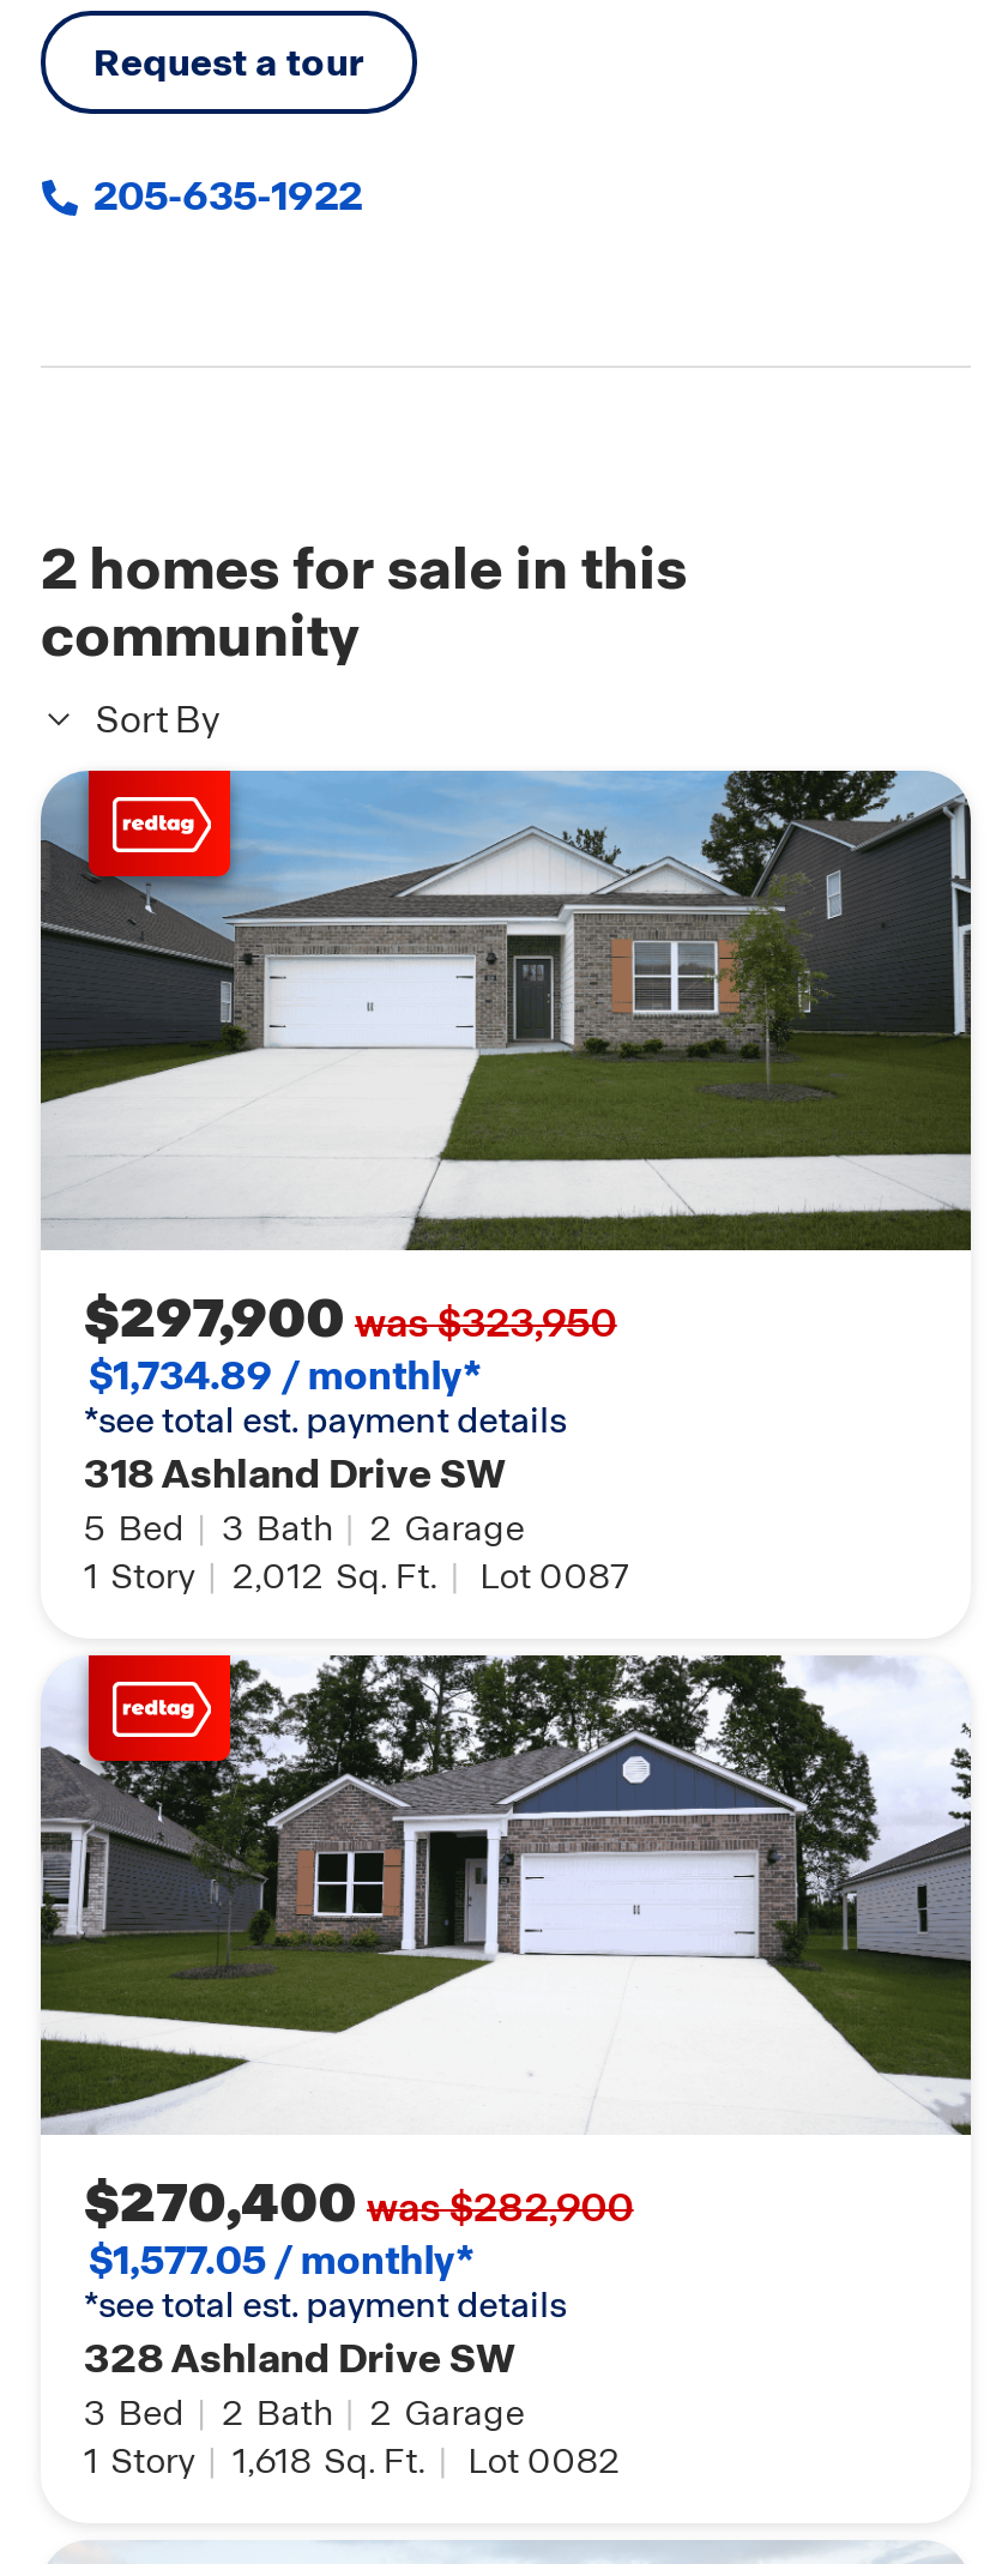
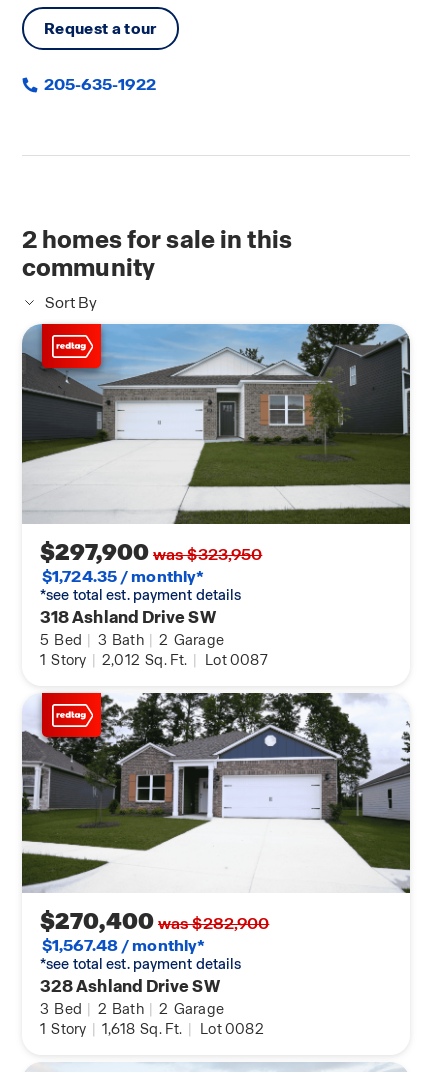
[89,1351,482,1402] $1,734.89 / monthly* -> [42,566,204,587] $1,724.35 / monthly*
[89,2236,475,2286] $1,577.05 / monthly* -> [42,935,205,956] $1,567.48 / monthly*

